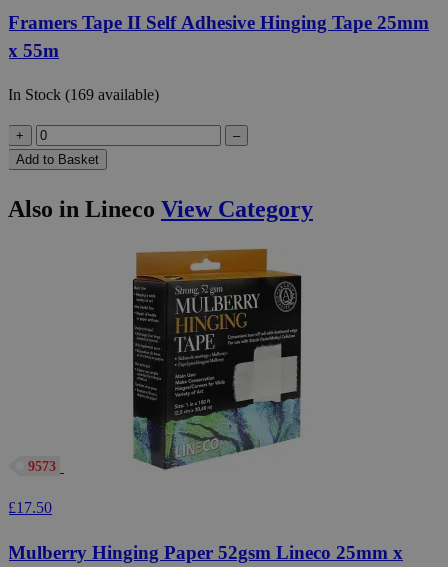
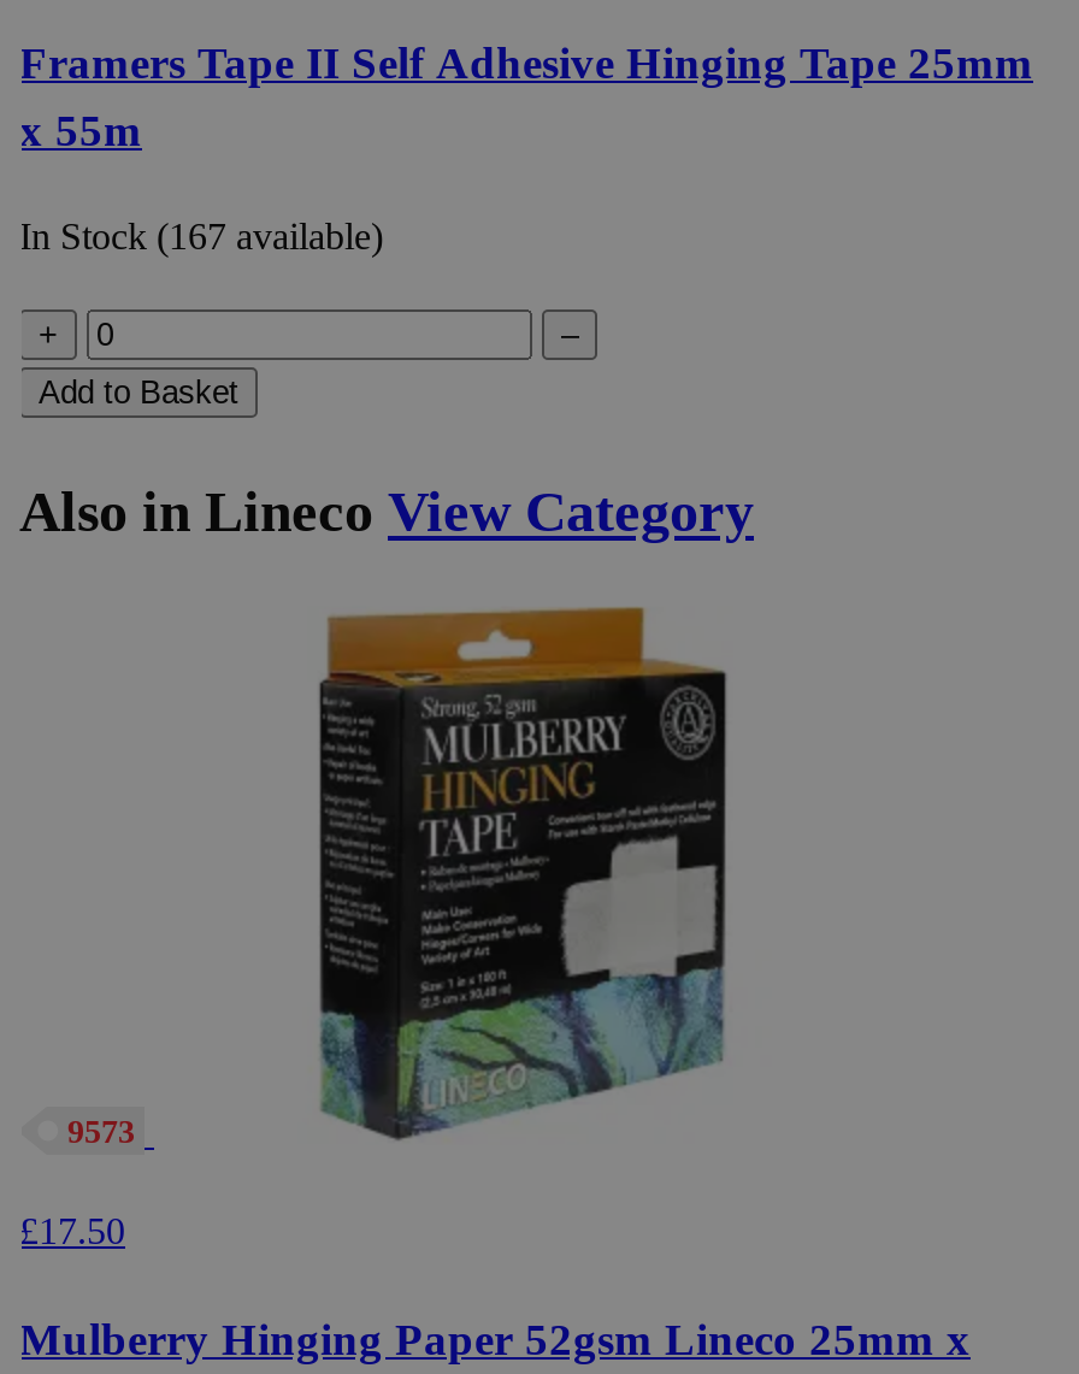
[8,85,159,104] In Stock (169 available) -> [19,214,383,260] In Stock (167 available)

